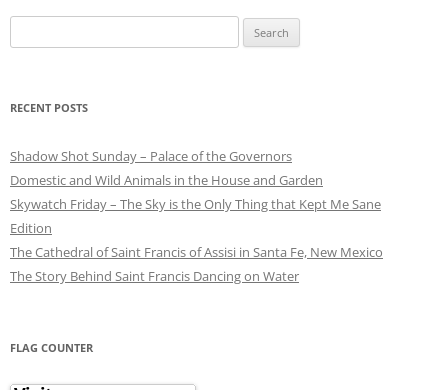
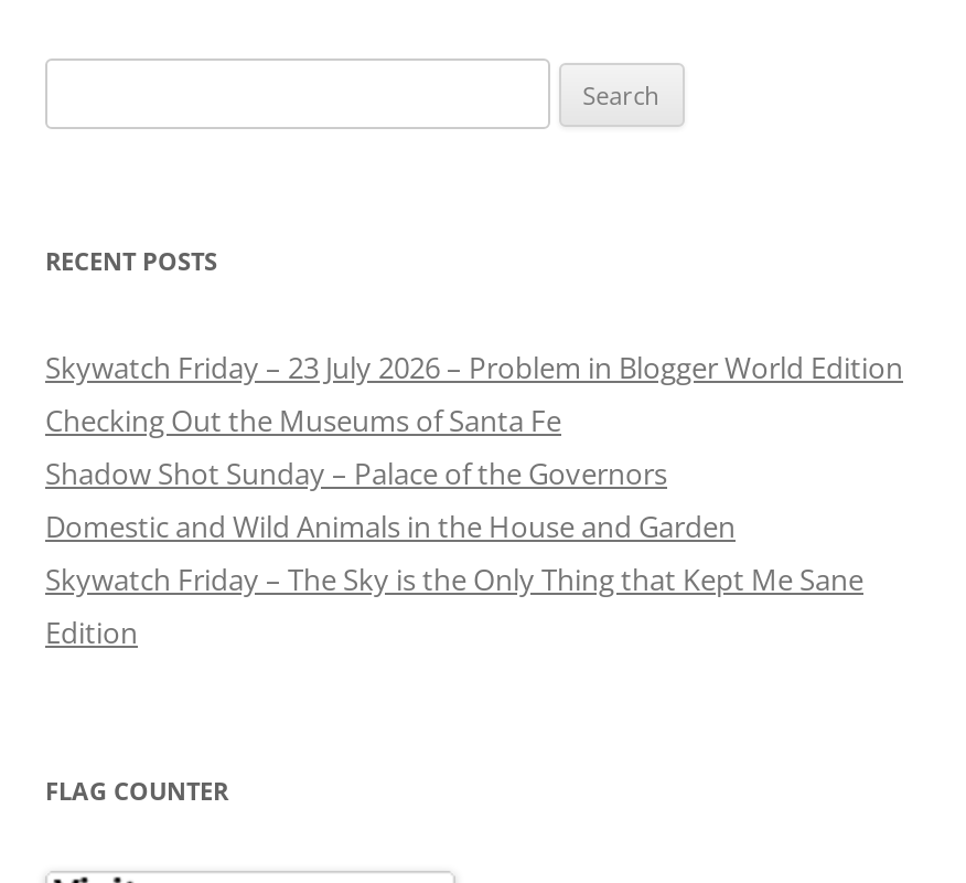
none -> [45,348,903,440] Skywatch Friday – 23 July 2026 – Problem in Blogger World Edition | Checking Out the Museums of Santa Fe
moved [10,147,381,237] -> [45,454,863,652]: Shadow Shot Sunday – Palace of the Governors | Domestic and Wild Animals in the House and Garden | Skywatch Friday – The Sky is the Only Thing that Kept Me Sane | Edition
[10,243,383,285] The Cathedral of Saint Francis of Assisi in Santa Fe, New Mexico | The Story Behind Saint Francis Dancing on Water -> none

